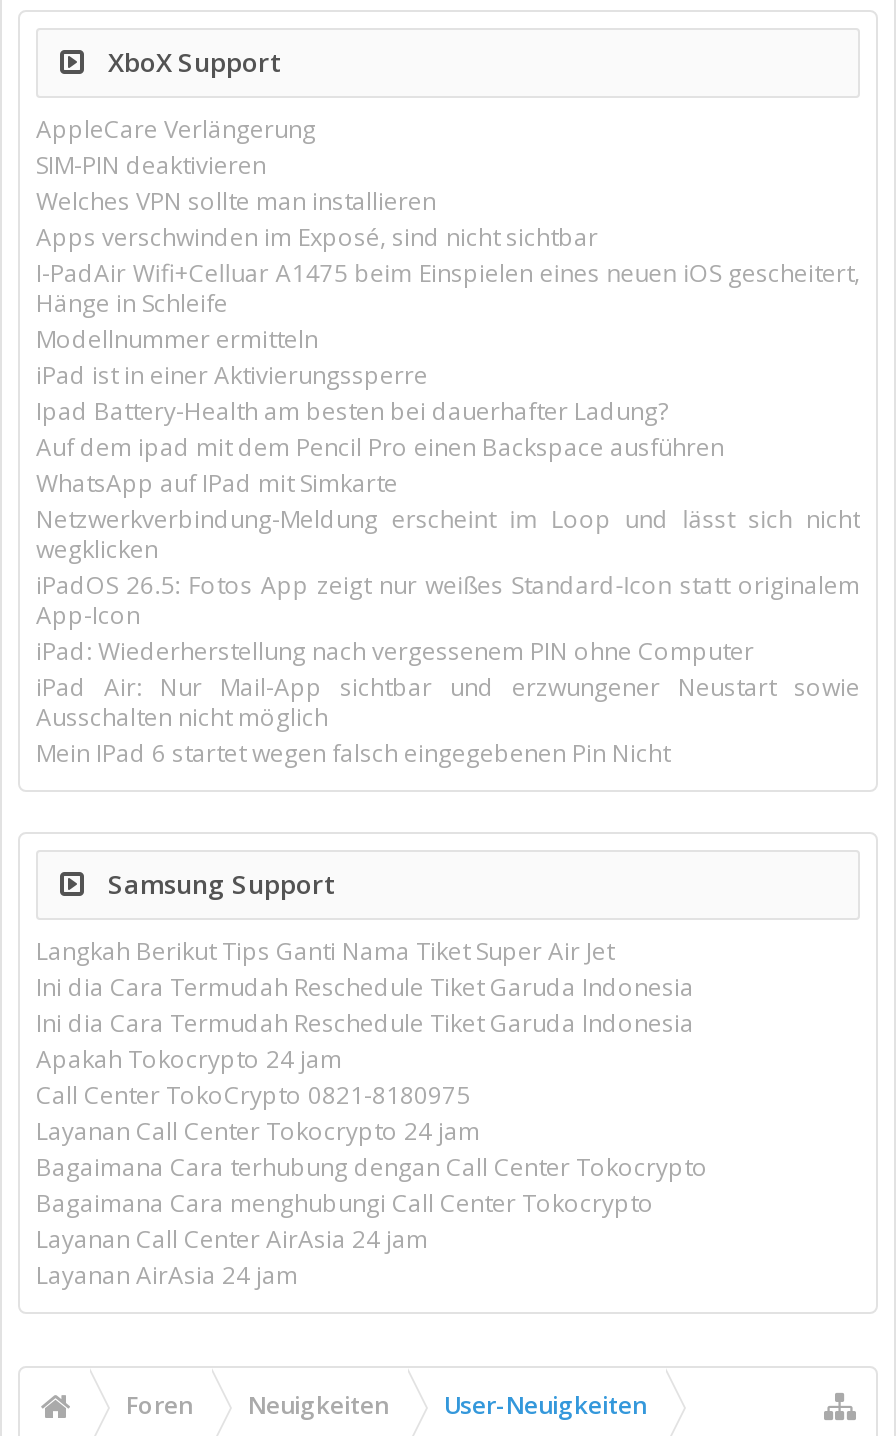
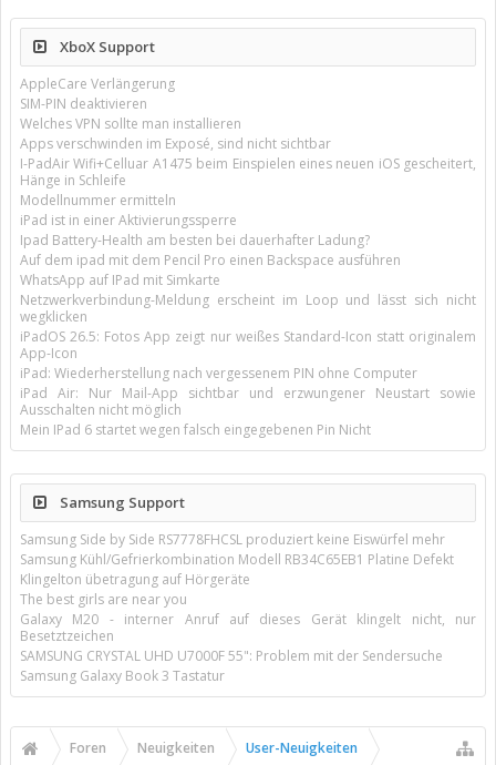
[36,934,708,1292] Langkah Berikut Tips Ganti Nama Tiket Super Air Jet | Ini dia Cara Termudah Reschedule Tiket Garuda Indonesia | Ini dia Cara Termudah Reschedule Tiket Garuda Indonesia | Apakah Tokocrypto 24 jam | Call Center TokoCrypto 0821-8180975 | Layanan Call Center Tokocrypto 24 jam | Bagaimana Cara terhubung dengan Call Center Tokocrypto | Bagaimana Cara menghubungi Call Center Tokocrypto | Layanan Call Center AirAsia 24 jam | Layanan AirAsia 24 jam -> [20,530,476,685] Samsung Side by Side RS7778FHCSL produziert keine Eiswürfel mehr | Samsung Kühl/Gefrierkombination Modell RB34C65EB1 Platine Defekt | Klingelton übetragung auf Hörgeräte | The best girls are near you | Galaxy M20 - interner Anruf auf dieses Gerät klingelt nicht, nur | Besetztzeichen | SAMSUNG CRYSTAL UHD U7000F 55": Problem mit der Sendersuche | Samsung Galaxy Book 3 Tastatur

